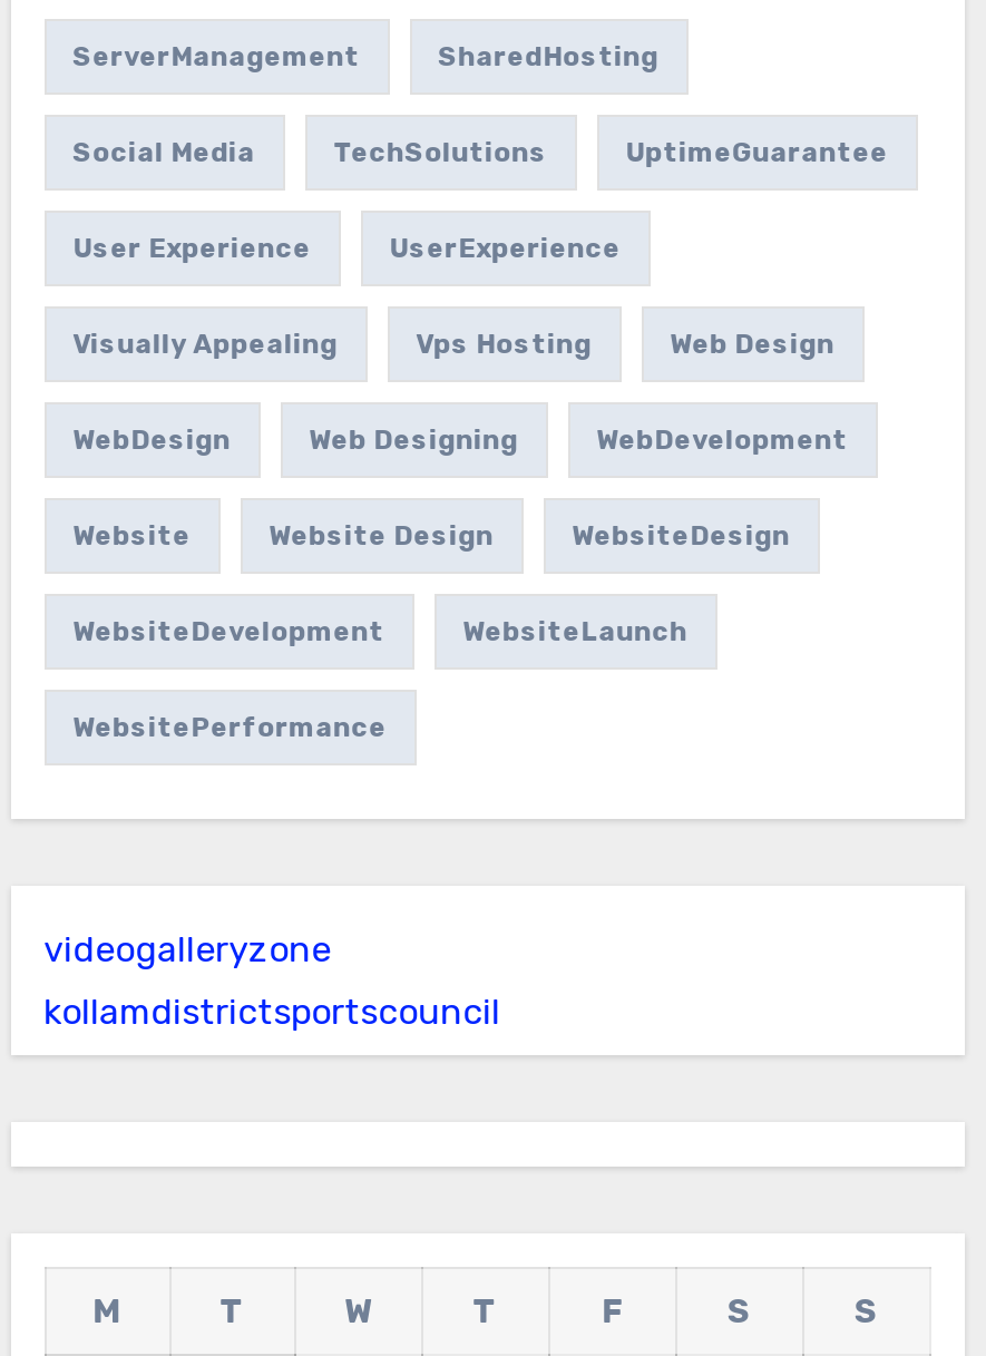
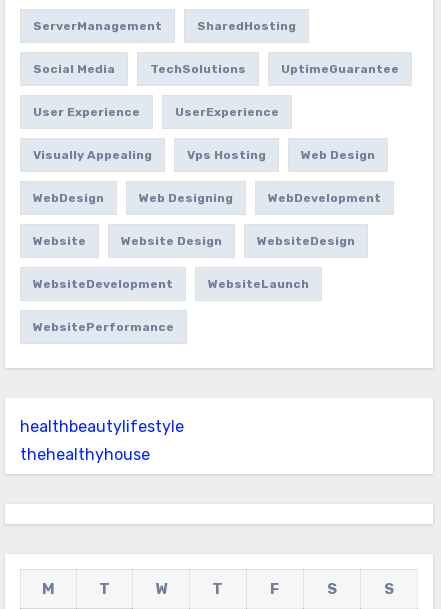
[44,929,331,971] videogalleryzone -> [20,417,184,436] healthbeautylifestyle
[44,991,500,1033] kollamdistrictsportscouncil -> [20,445,150,464] thehealthyhouse

